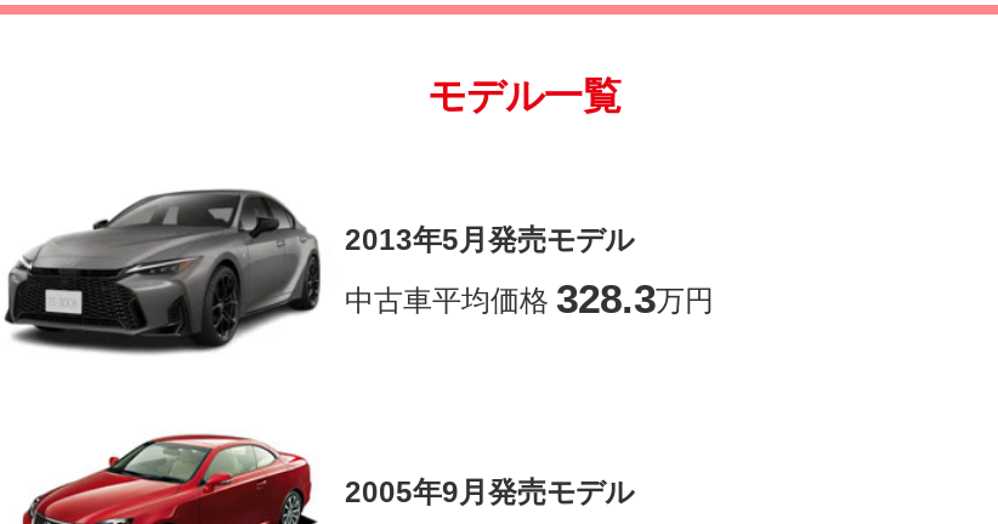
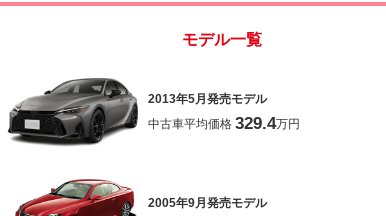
[345,276,714,322] 中古車平均価格 328.3万円 -> [148,114,300,133] 中古車平均価格 329.4万円

